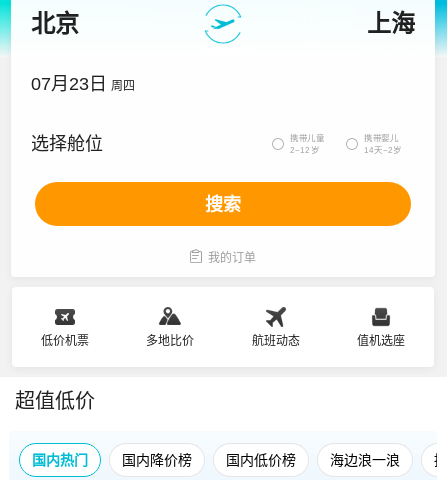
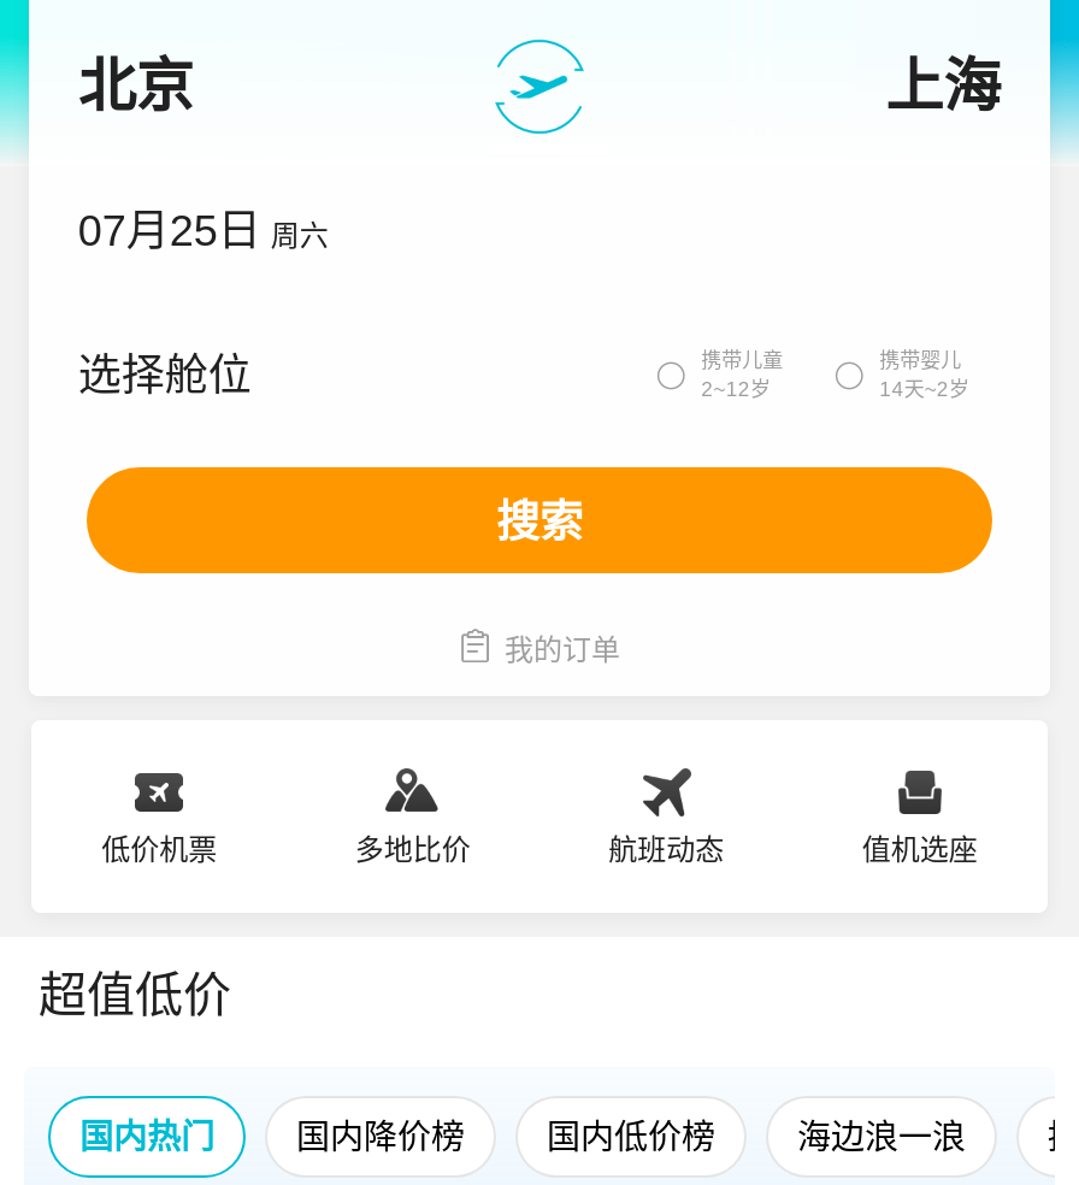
[31,74,135,94] 07月23日 周四 -> [78,207,328,255] 07月25日 周六

